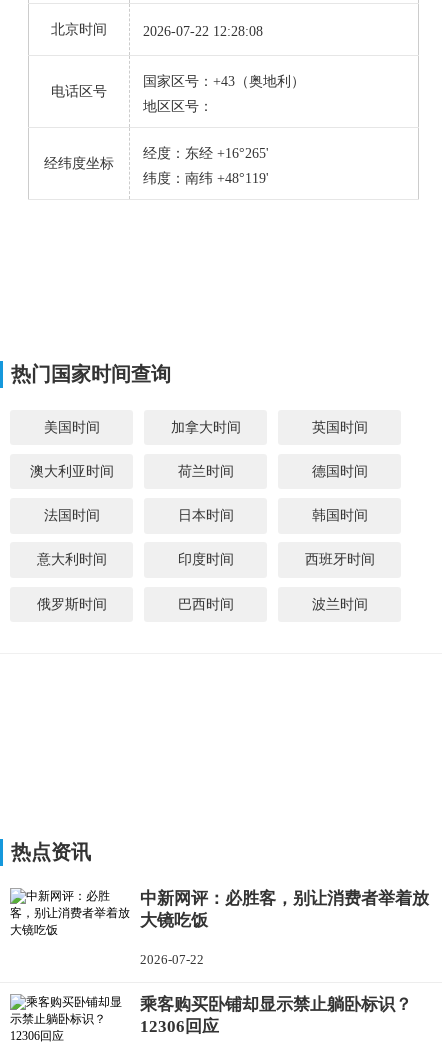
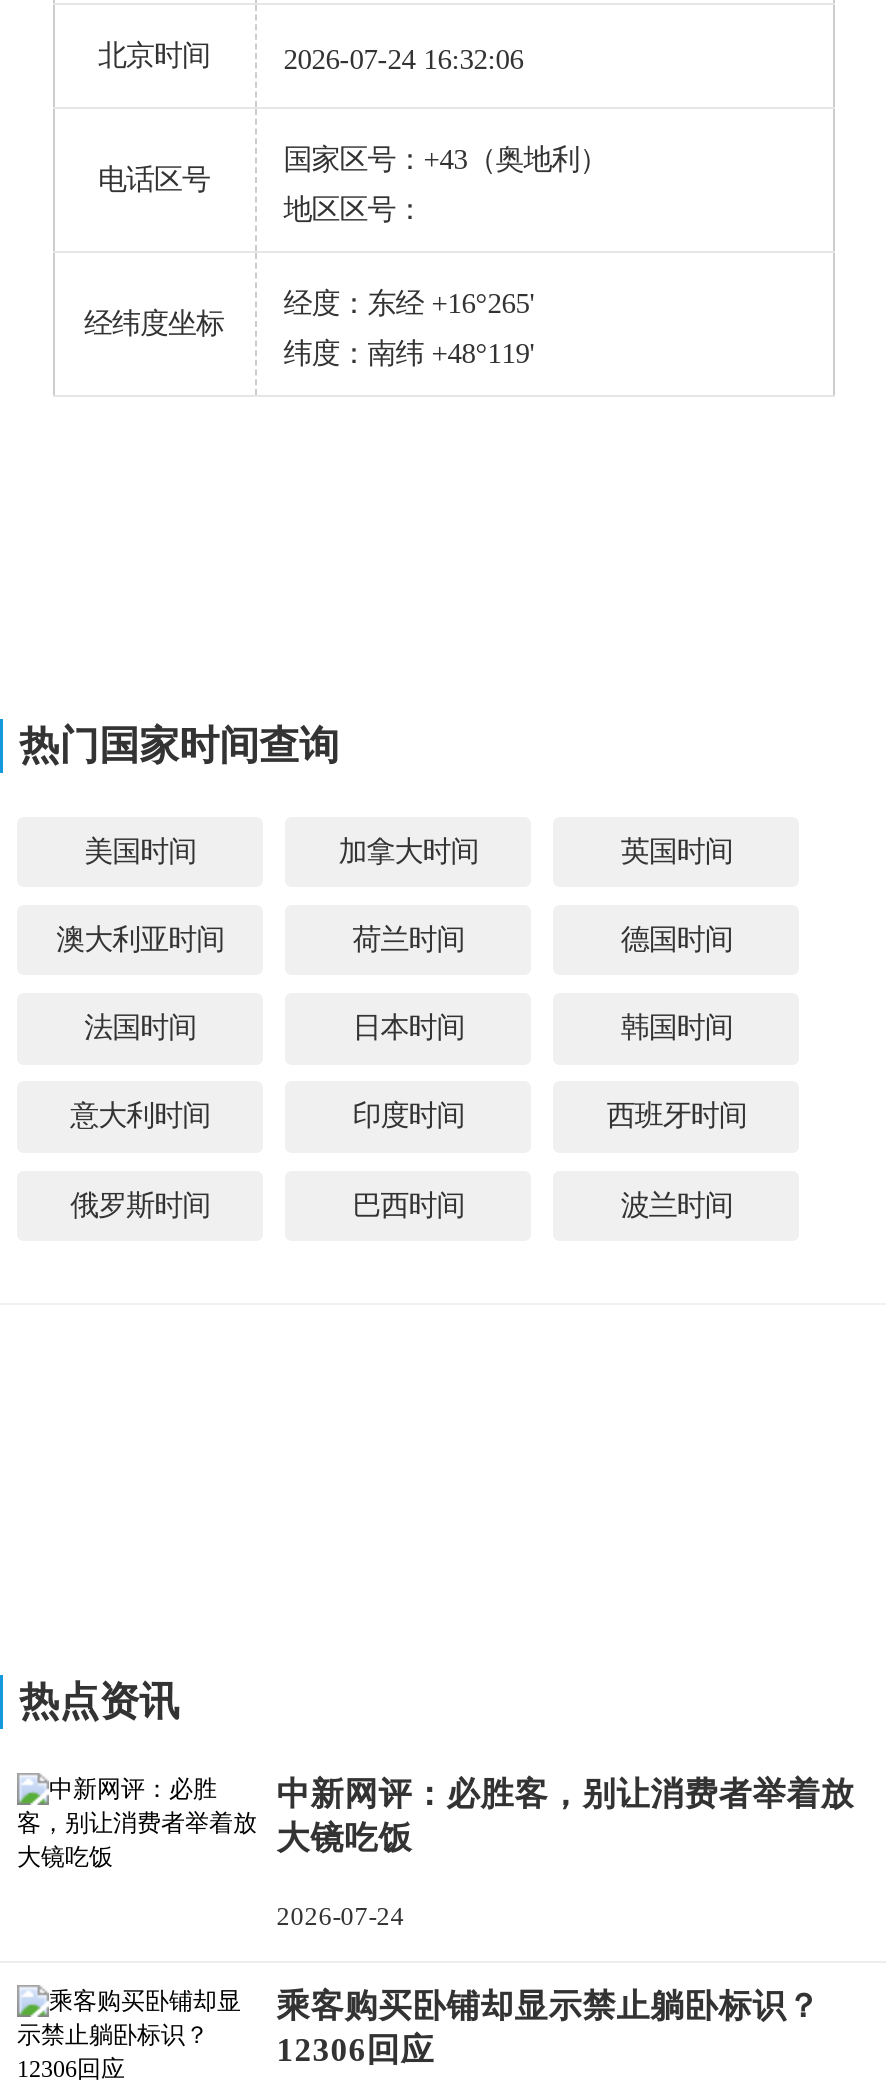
[143,23,263,39] 2026-07-22 12:28:08 -> [284,44,524,76] 2026-07-24 16:32:06
[140,952,204,967] 2026-07-22 -> [276,1900,404,1930] 2026-07-24

